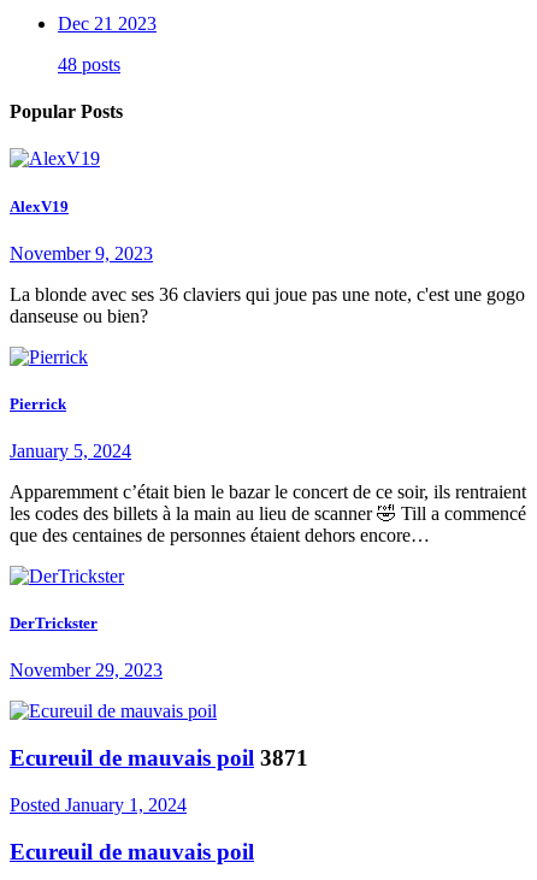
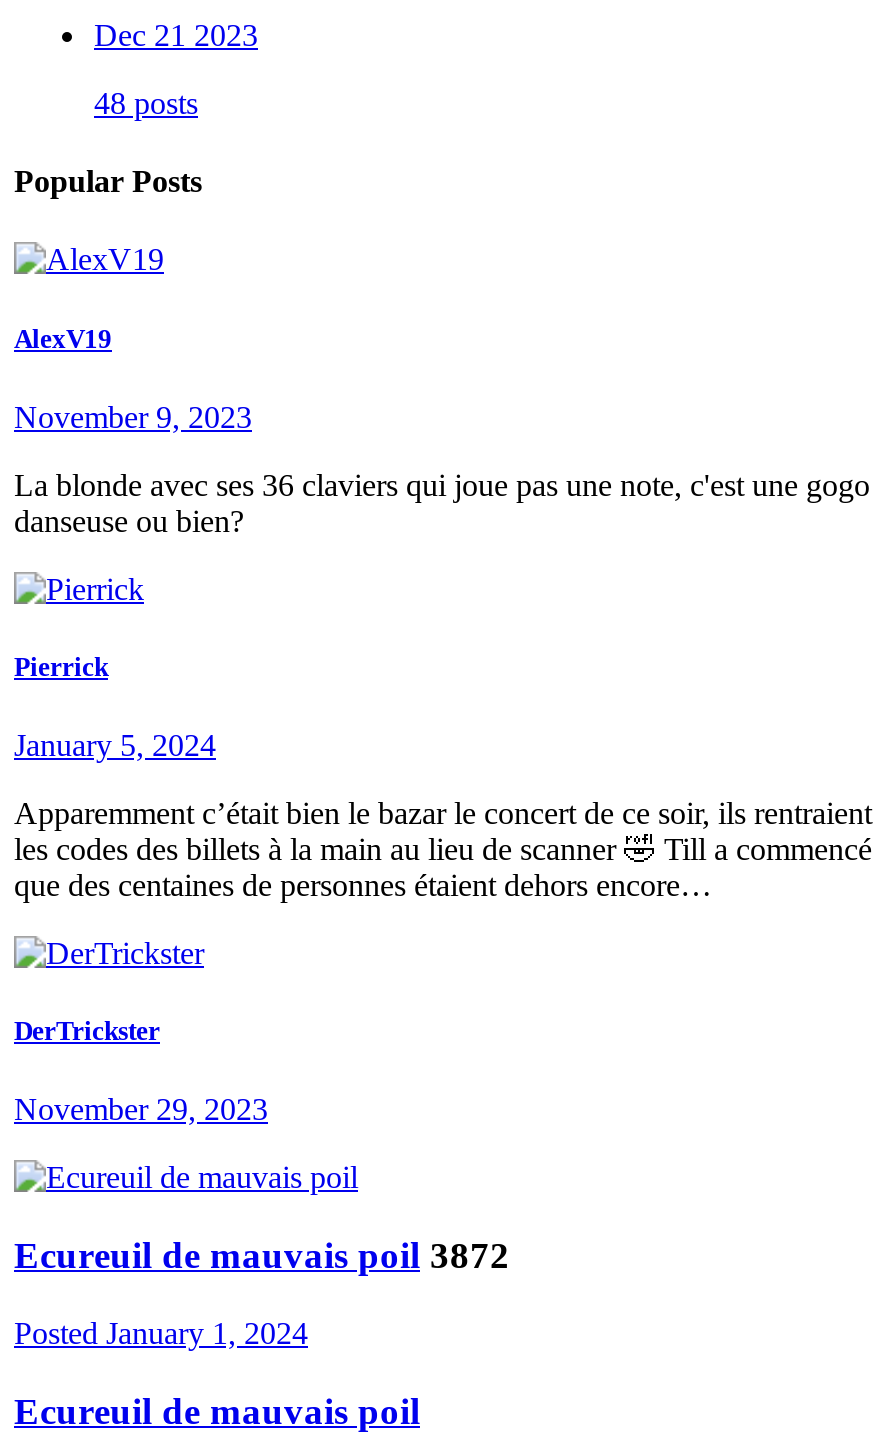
[10,745,308,771] Ecureuil de mauvais poil 3871 -> [14,1234,510,1276] Ecureuil de mauvais poil 3872

